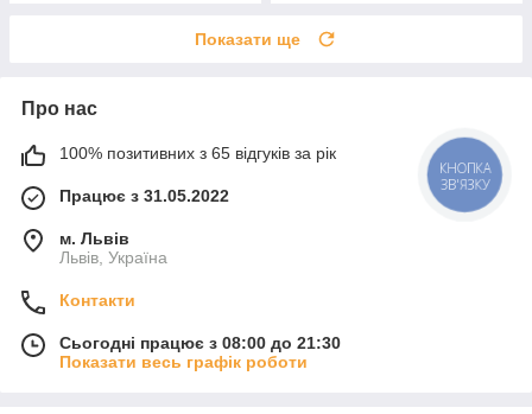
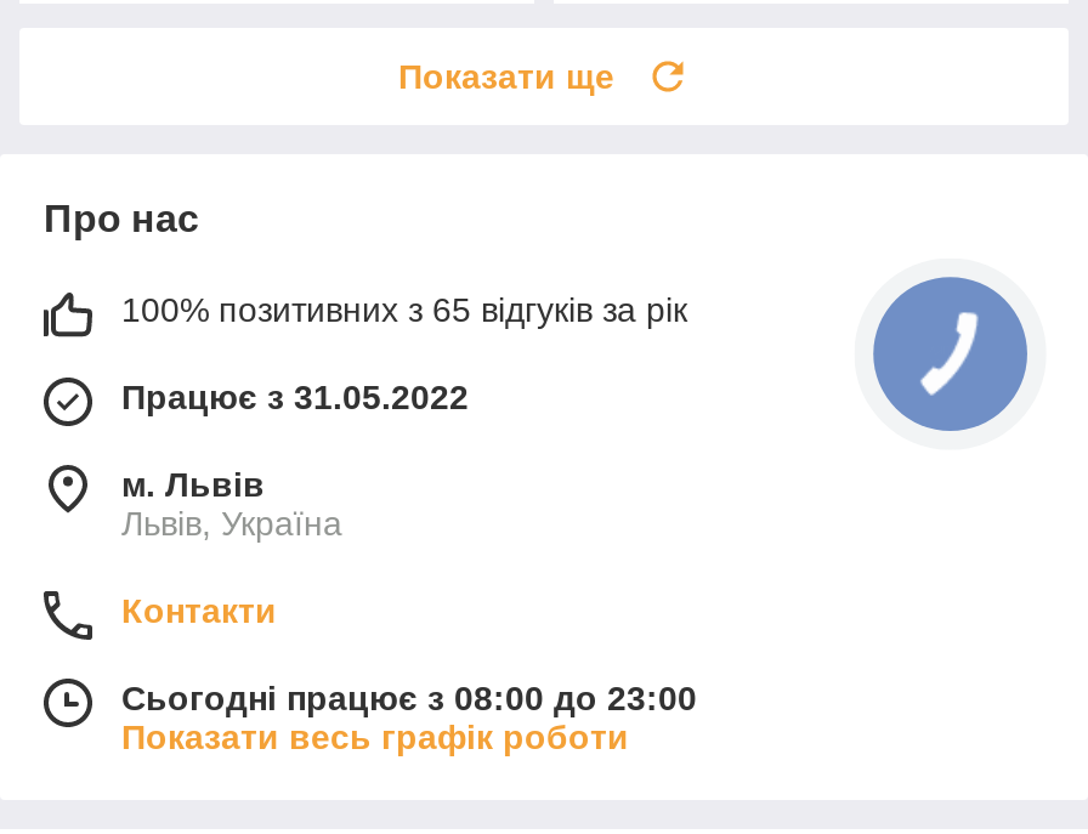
[439,159,491,193] КНОПКА | ЗВ'ЯЗКУ -> none
[59,333,341,352] Сьогодні працює з 08:00 до 21:30 -> [121,678,697,717] Сьогодні працює з 08:00 до 23:00

